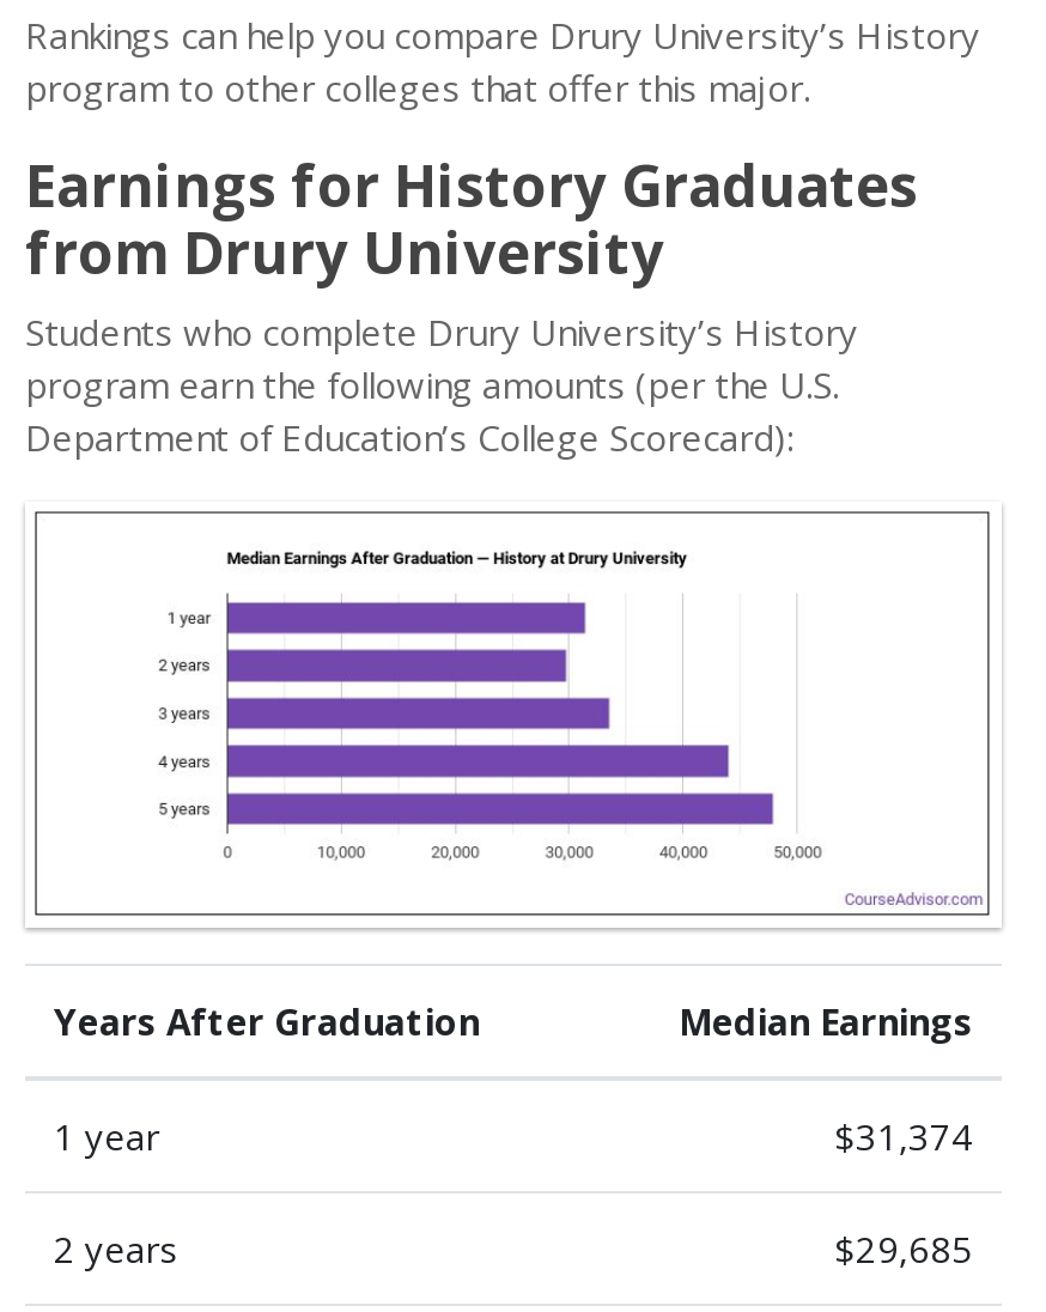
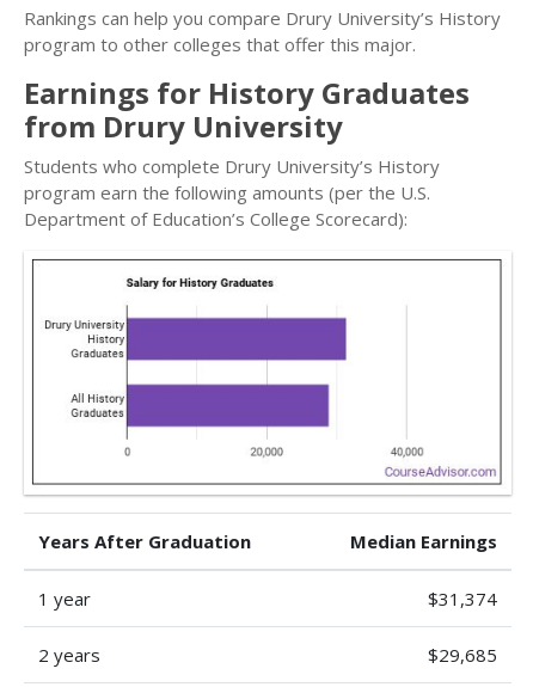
[32,509,992,918] [image] -> [29,258,506,485] [image]

